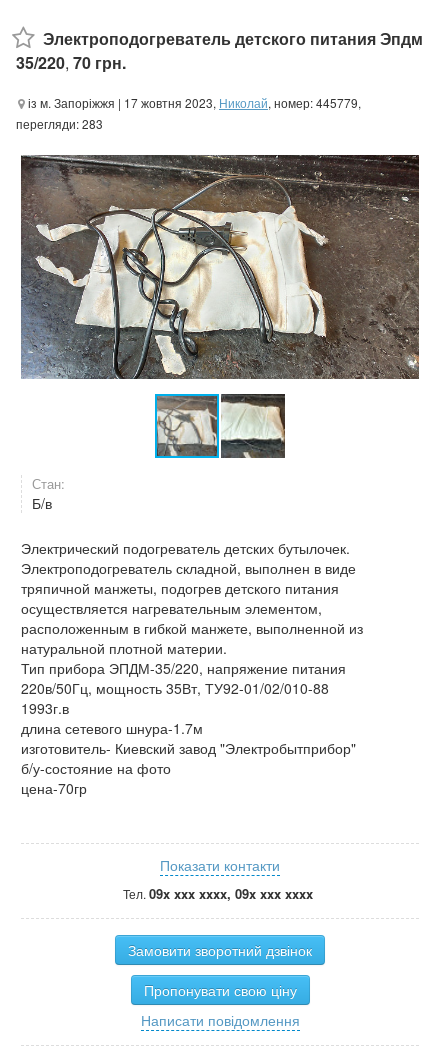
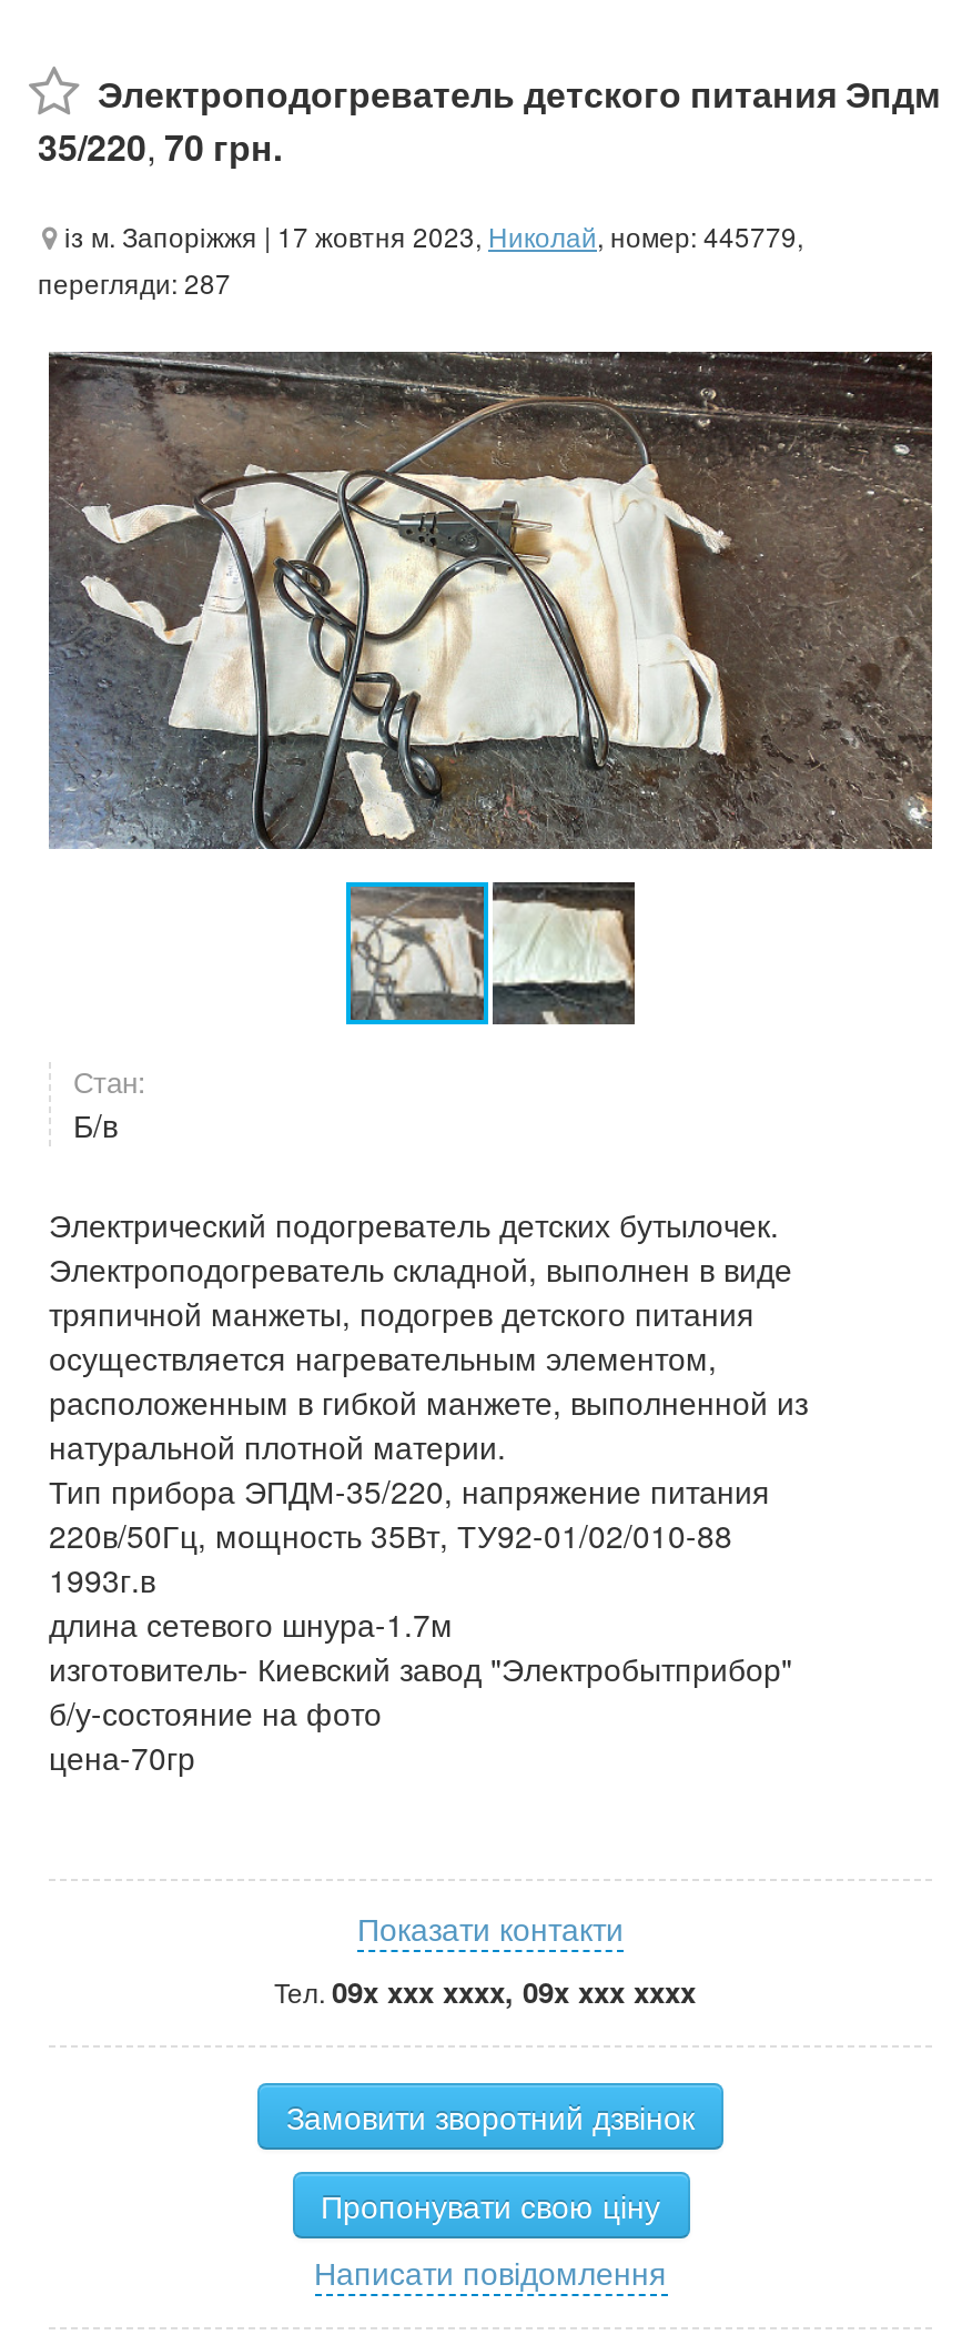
[16,115,103,132] перегляди: 283 -> [38,263,231,301] перегляди: 287

